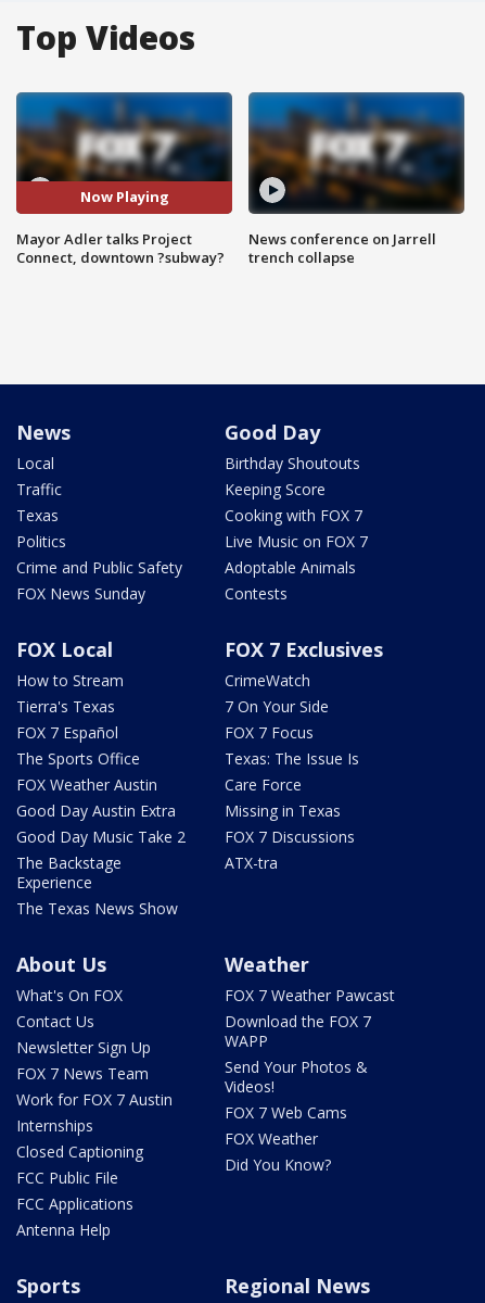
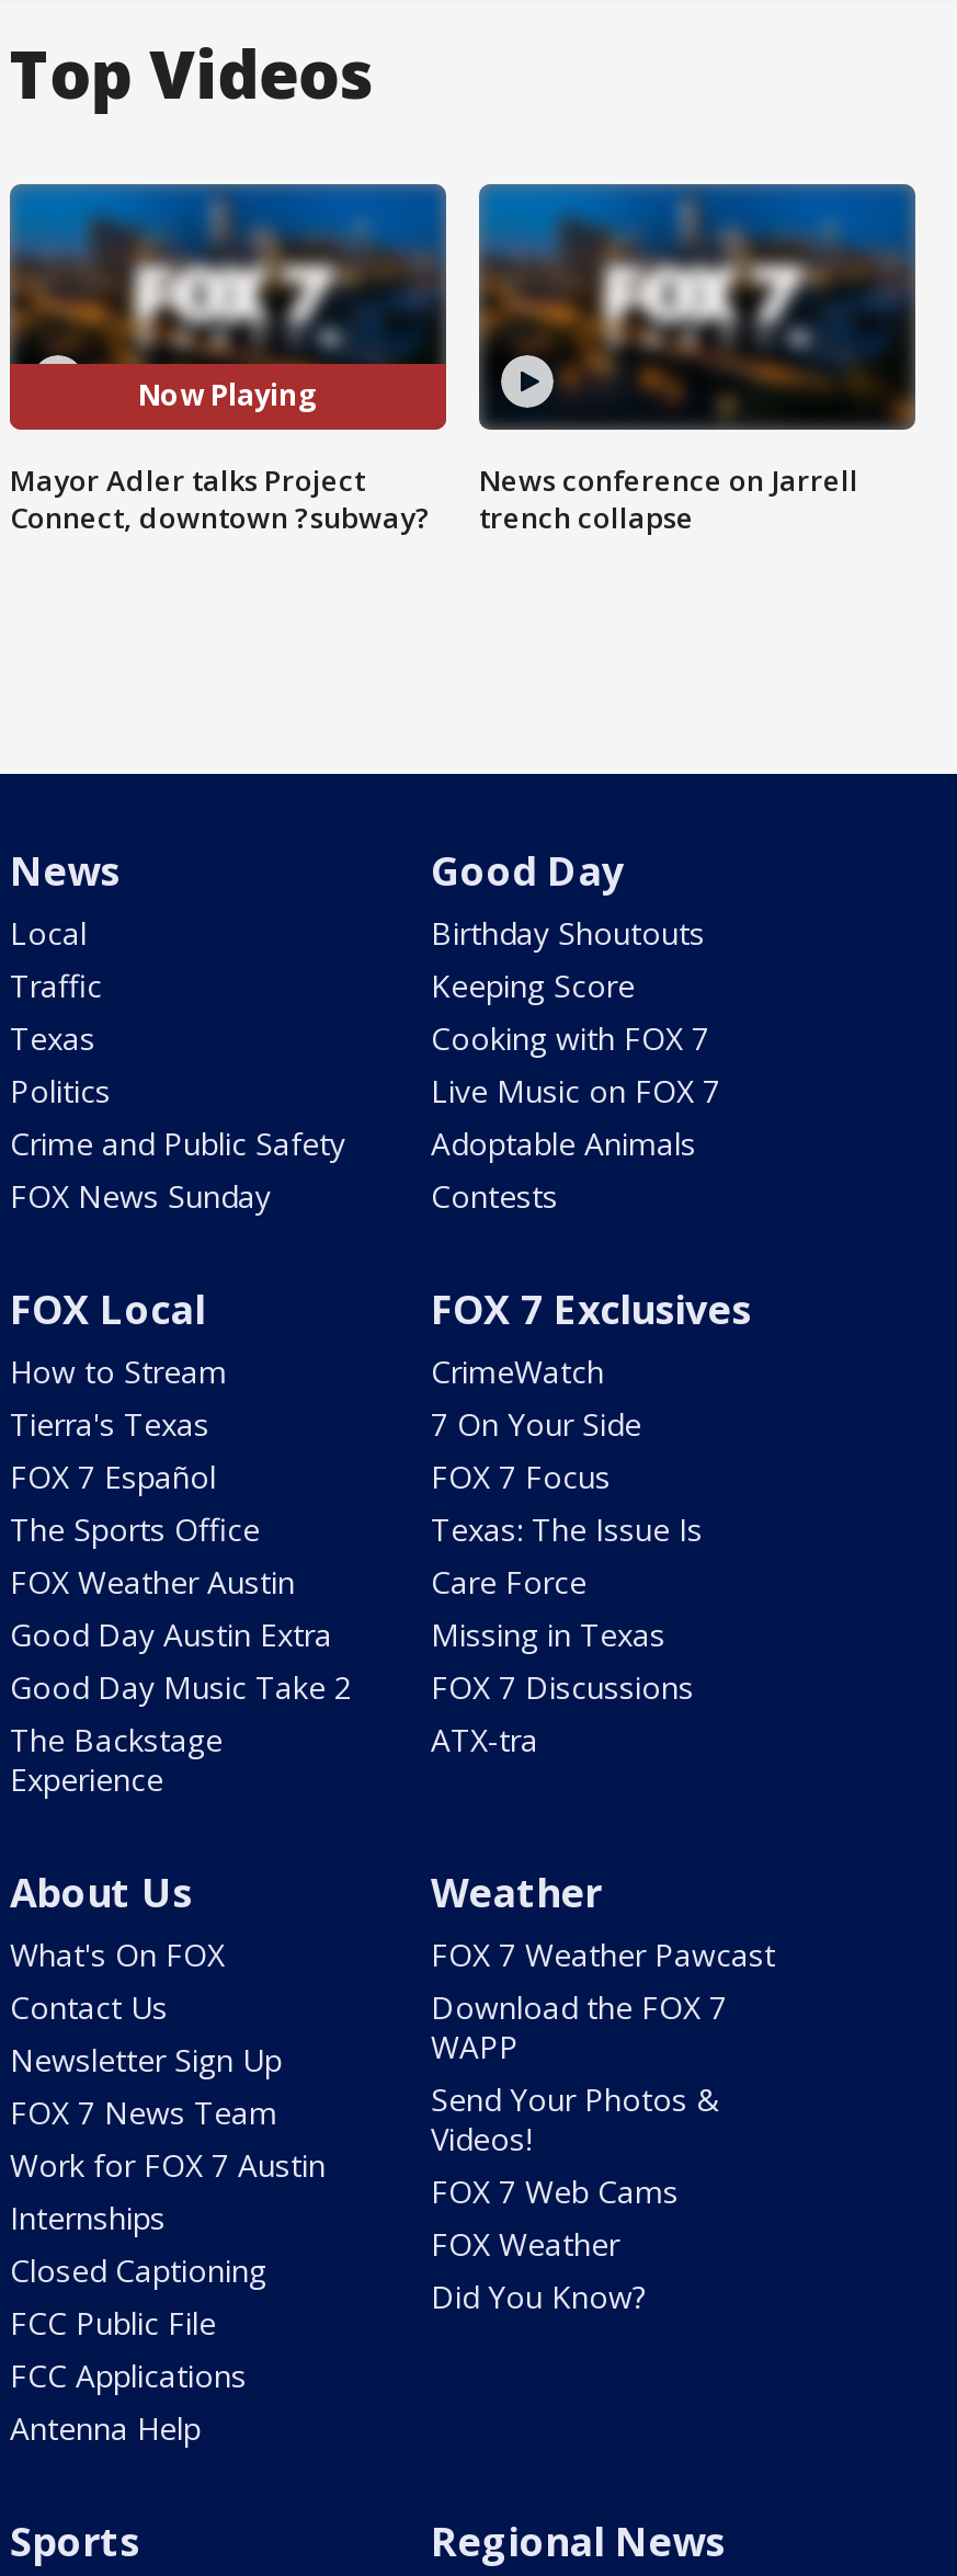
[16,898,178,919] The Texas News Show -> none

